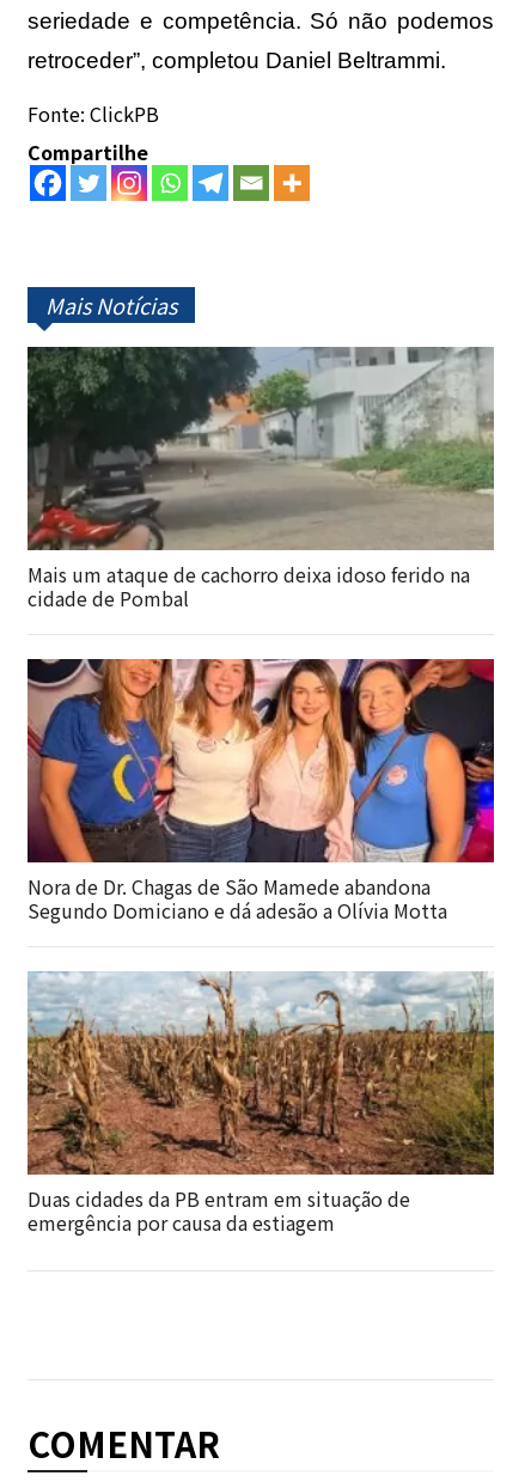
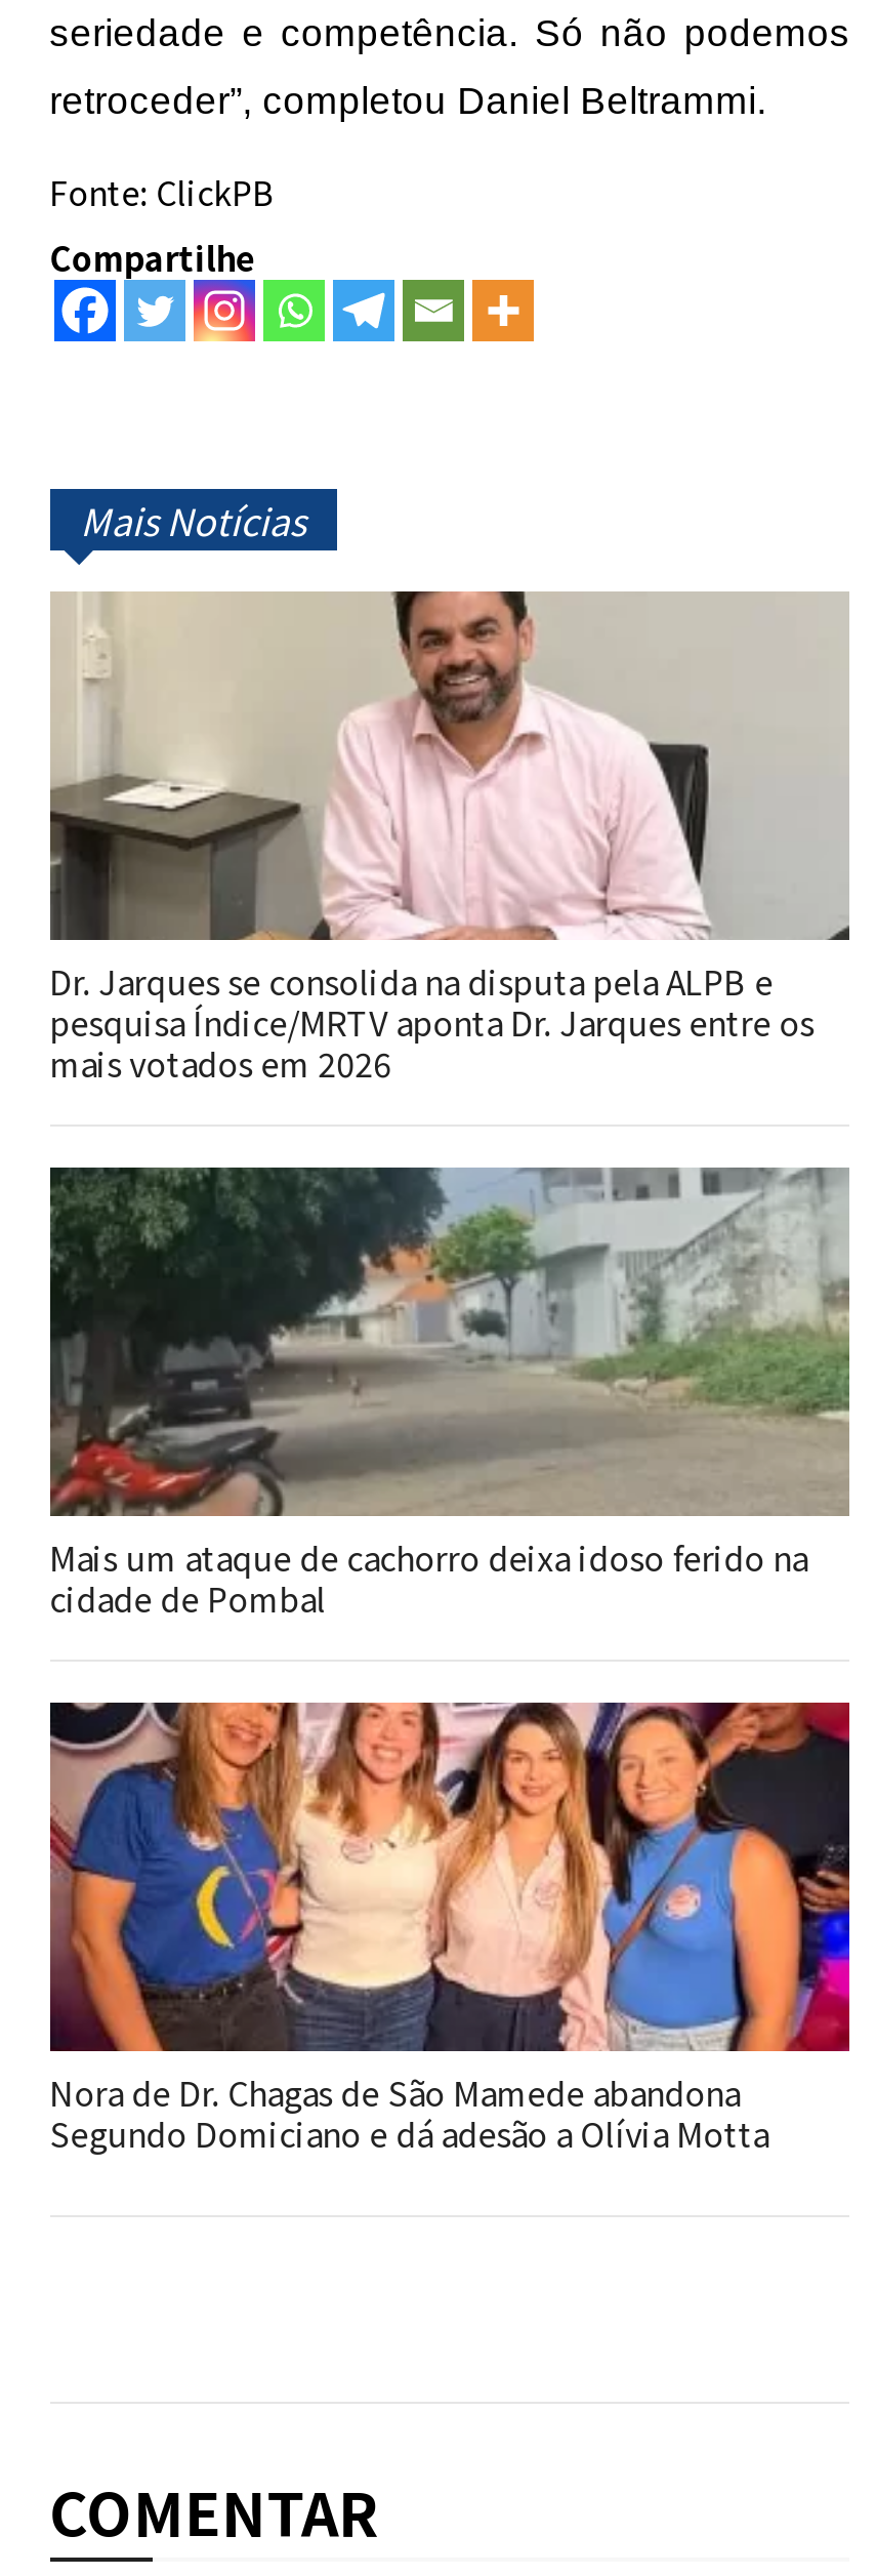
none -> [50,589,849,1087] [image] | Dr. Jarques se consolida na disputa pela ALPB e | pesquisa Índice/MRTV aponta Dr. Jarques entre os | mais votados em 2026
moved [26,344,496,924] -> [48,1163,853,2158]: [image] | Mais um ataque de cachorro deixa idoso ferido na | cidade de Pombal | Nora de Dr. Chagas de São Mamede abandona | Segundo Domiciano e dá adesão a Olívia Motta
[26,970,495,1237] [image] | Duas cidades da PB entram em situação de | emergência por causa da estiagem -> none

